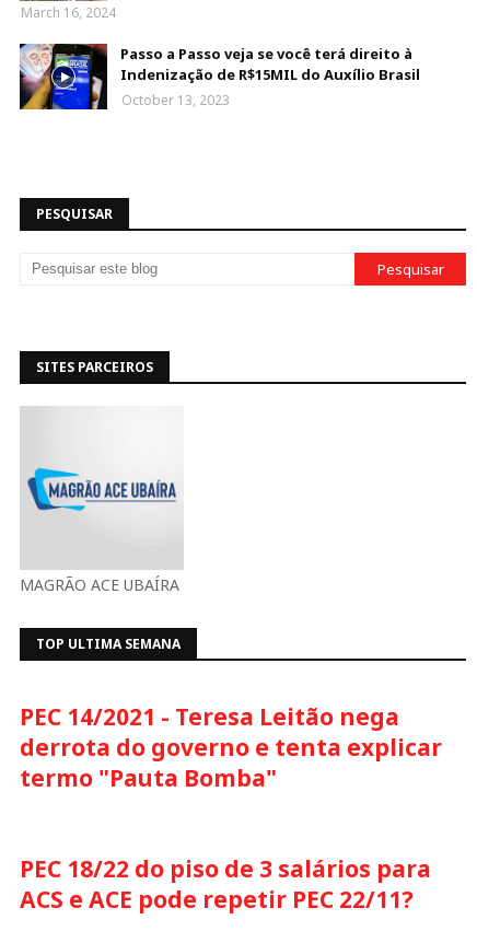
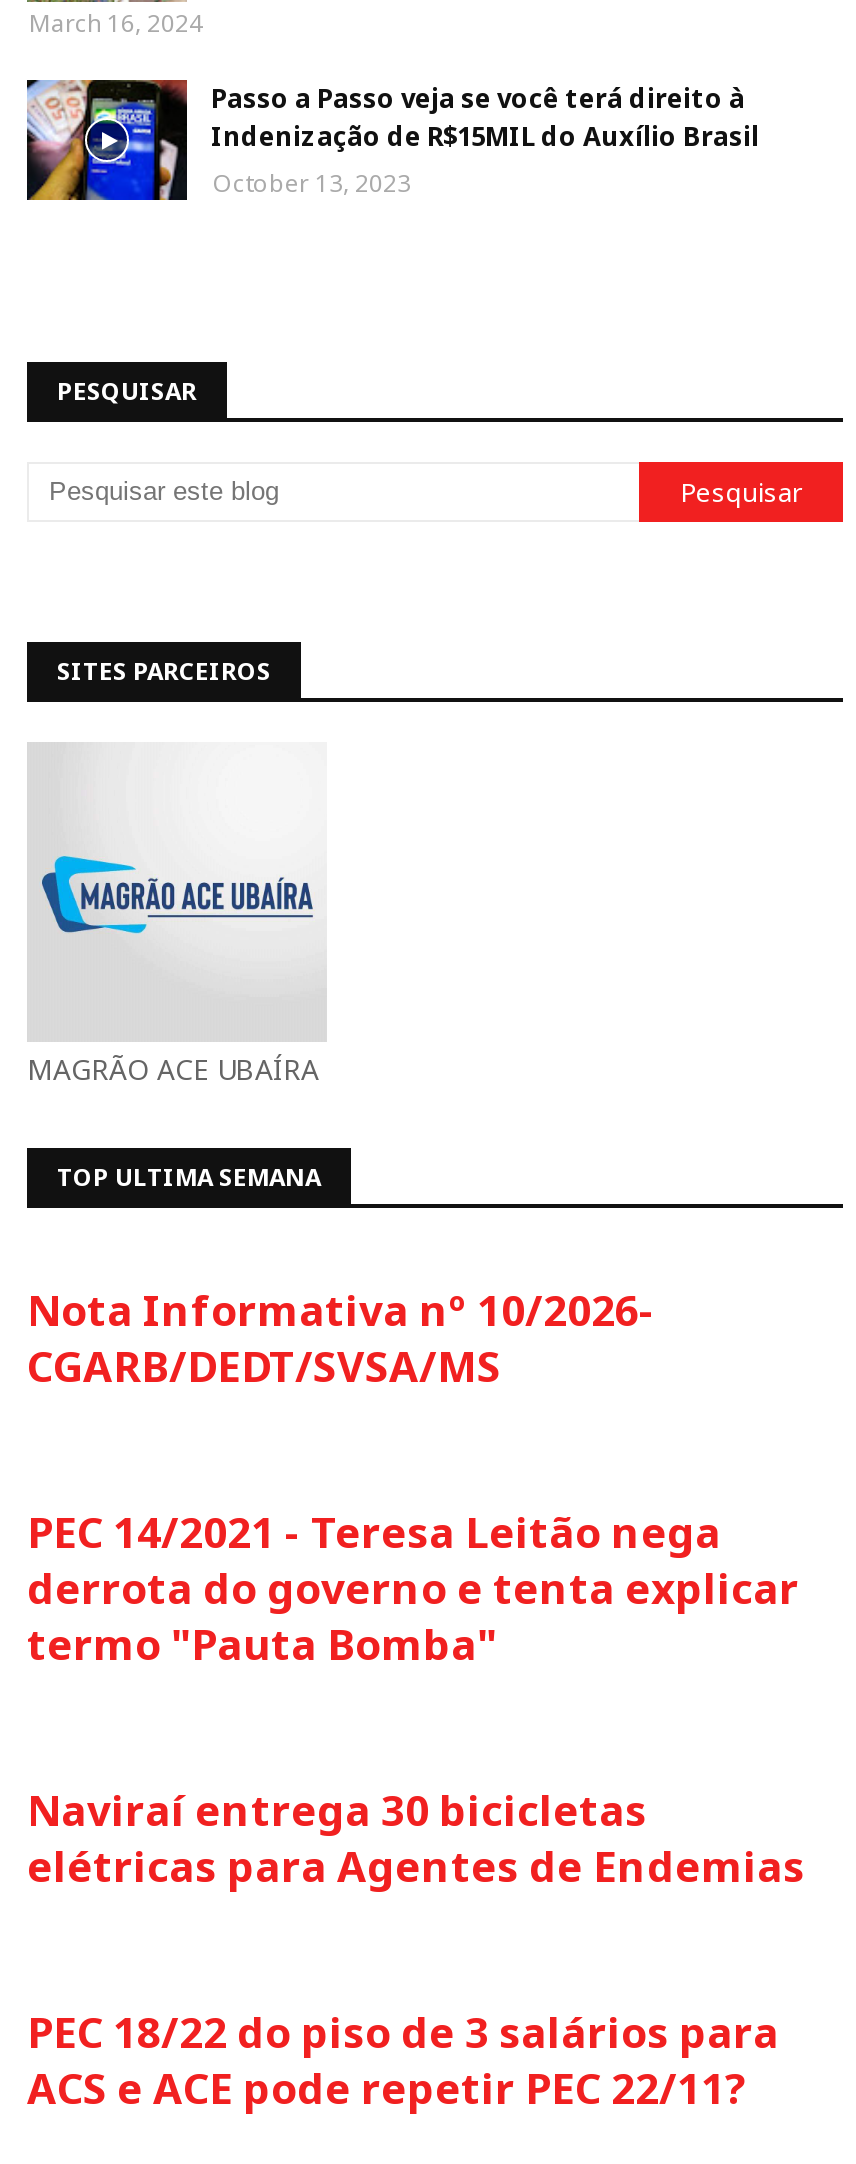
none -> [27,1283,655,1395] Nota Informativa nº 10/2026- | CGARB/DEDT/SVSA/MS
none -> [27,1782,805,1894] Naviraí entrega 30 bicicletas | elétricas para Agentes de Endemias

